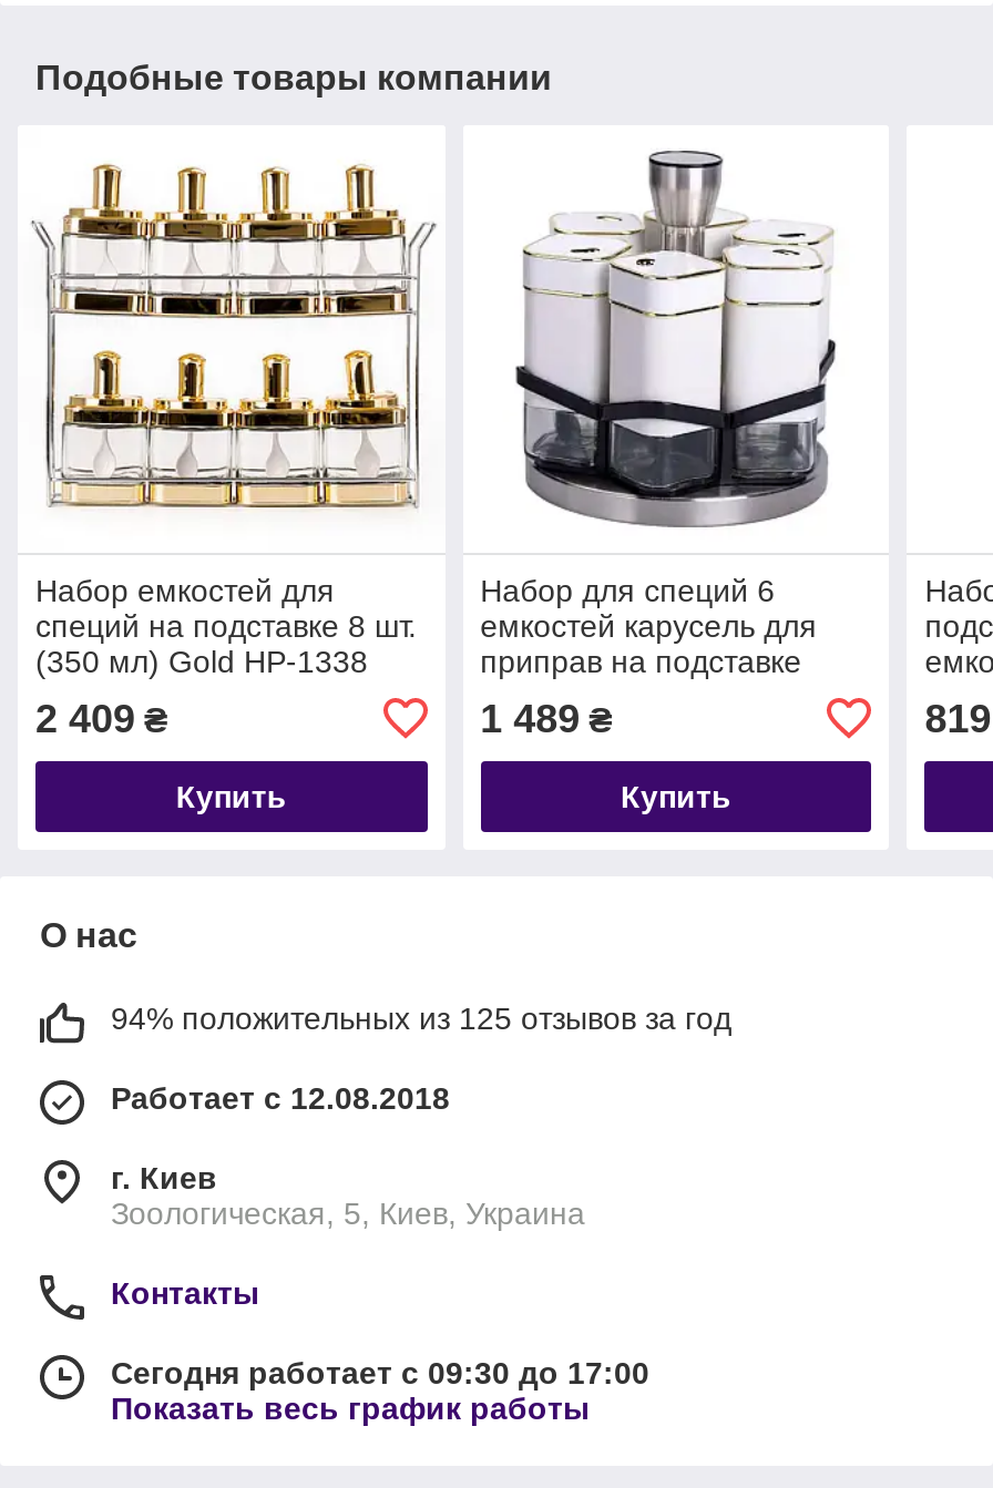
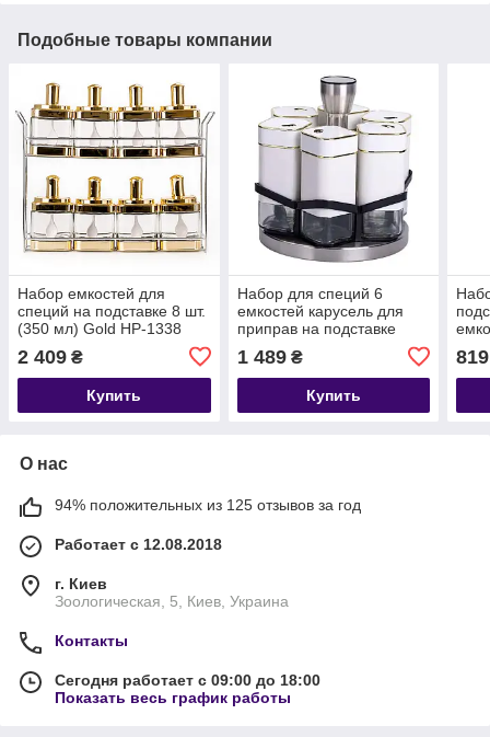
[111,1355,649,1390] Сегодня работает с 09:30 до 17:00 -> [55,671,320,689] Сегодня работает с 09:00 до 18:00

